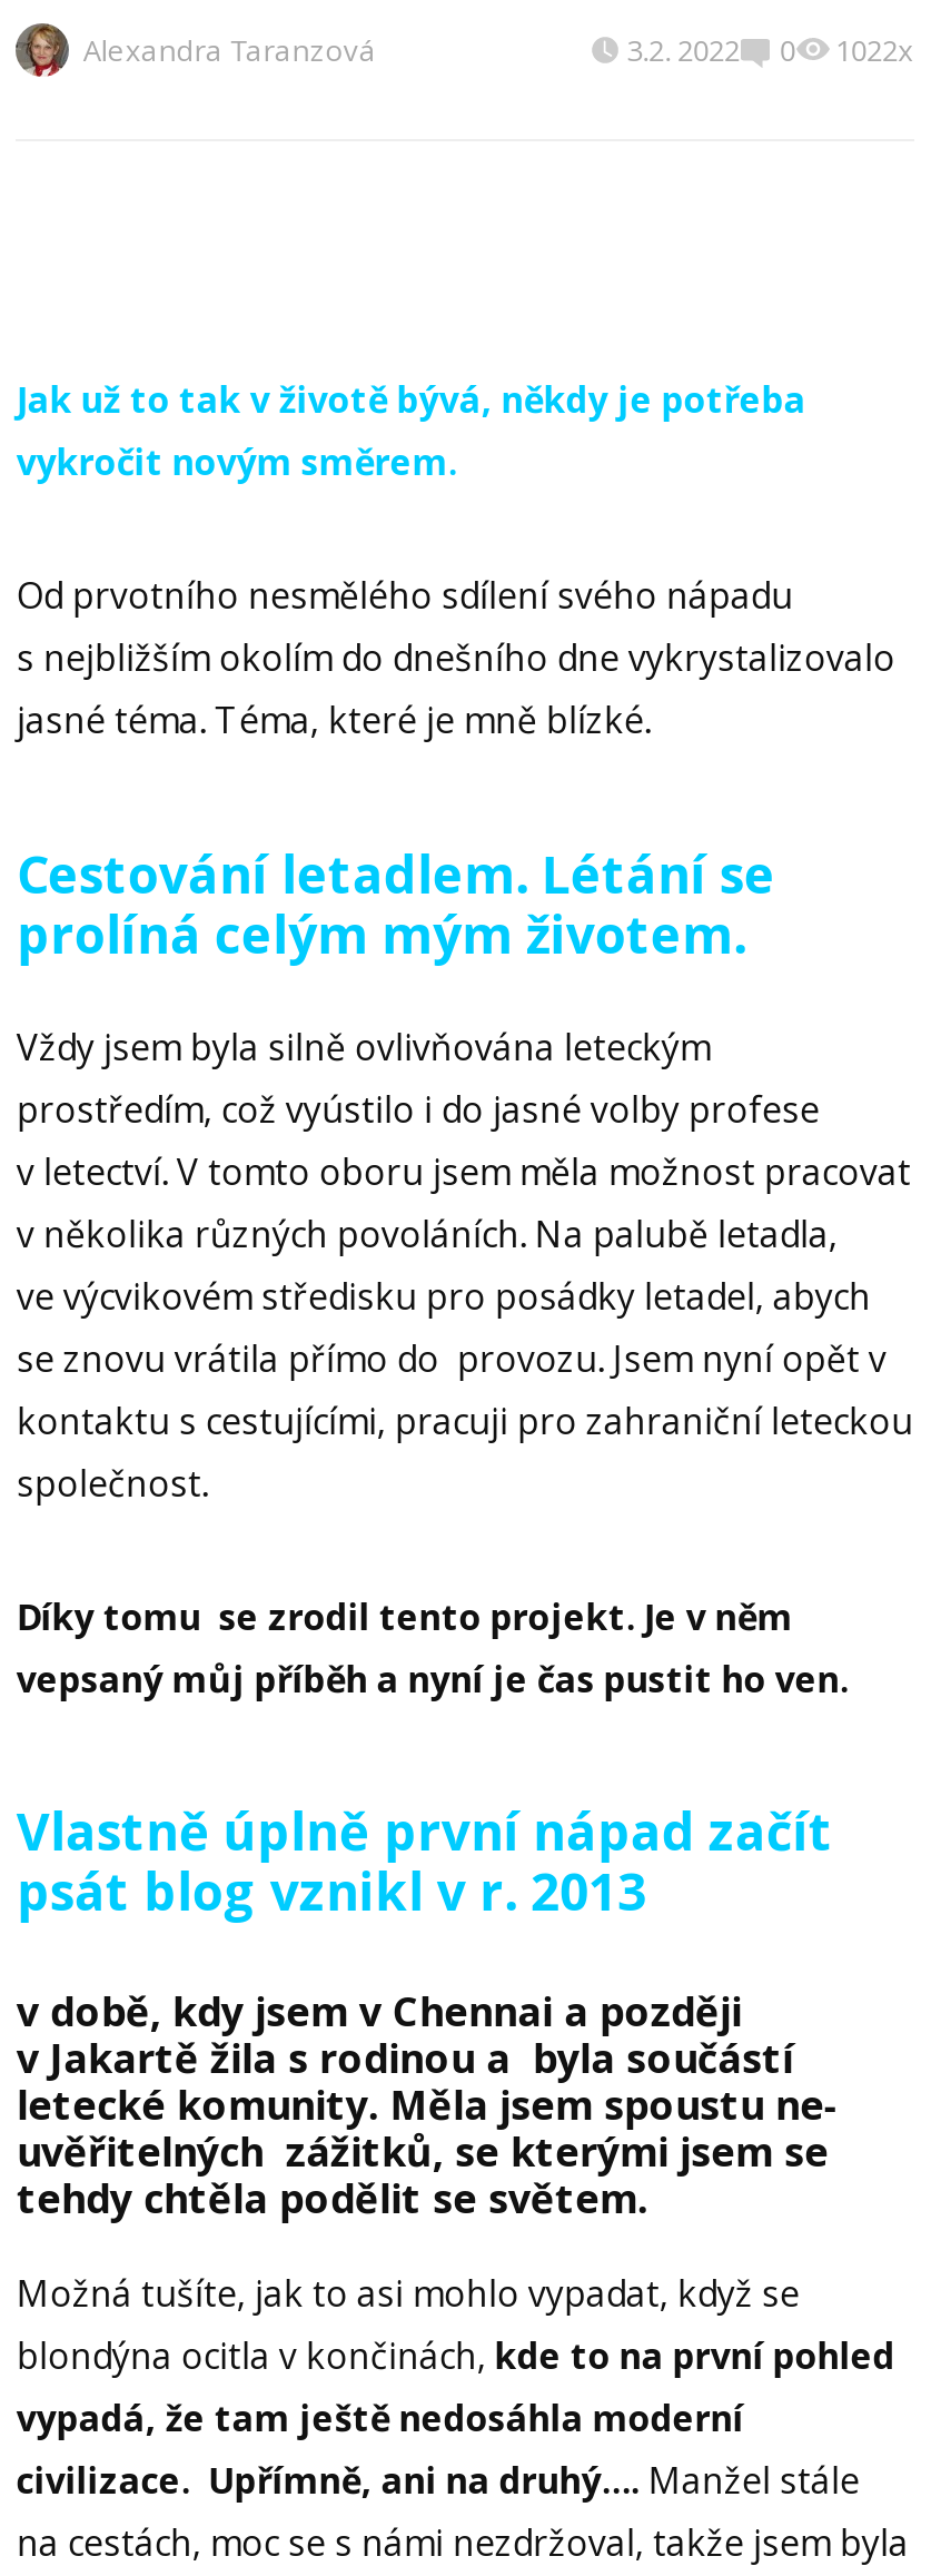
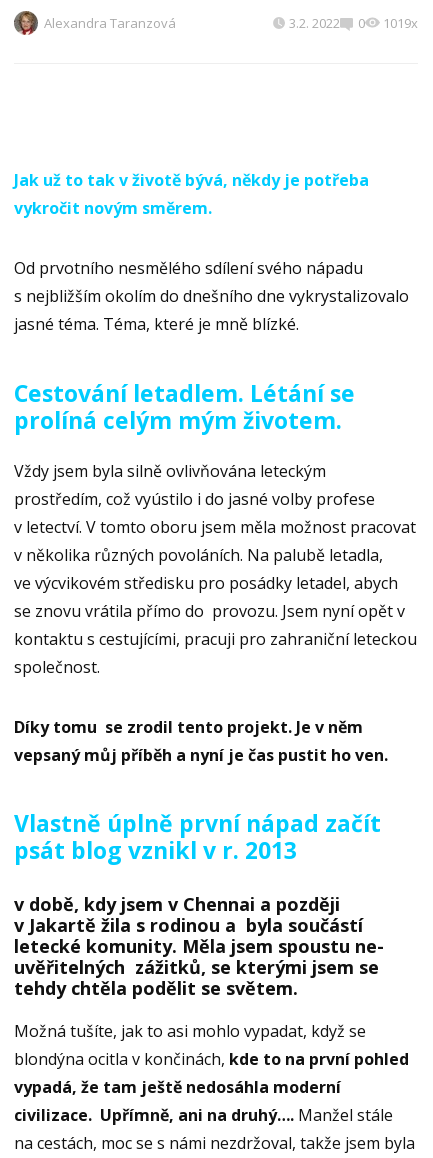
[836,31,913,71] 1022x -> [383,14,418,32] 1019x

